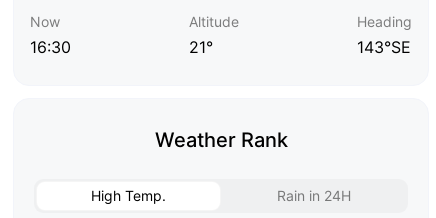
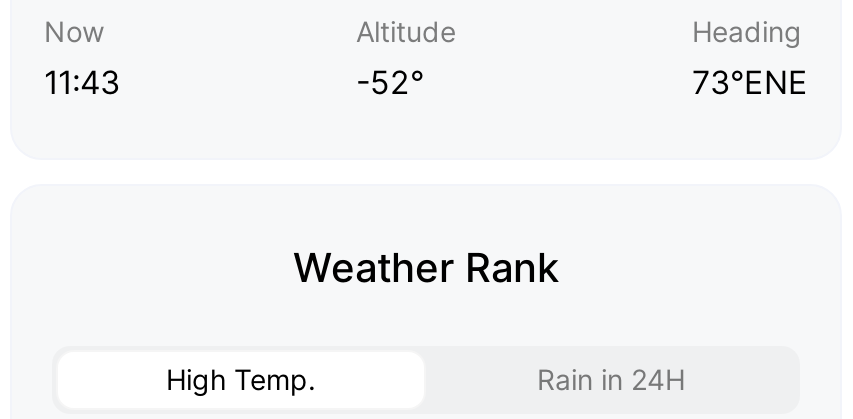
[30,37,71,57] 16:30 -> [44,62,120,102] 11:43
[189,37,213,57] 21° -> [356,62,424,102] -52°
[357,37,411,57] 143°SE -> [692,62,808,102] 73°ENE

